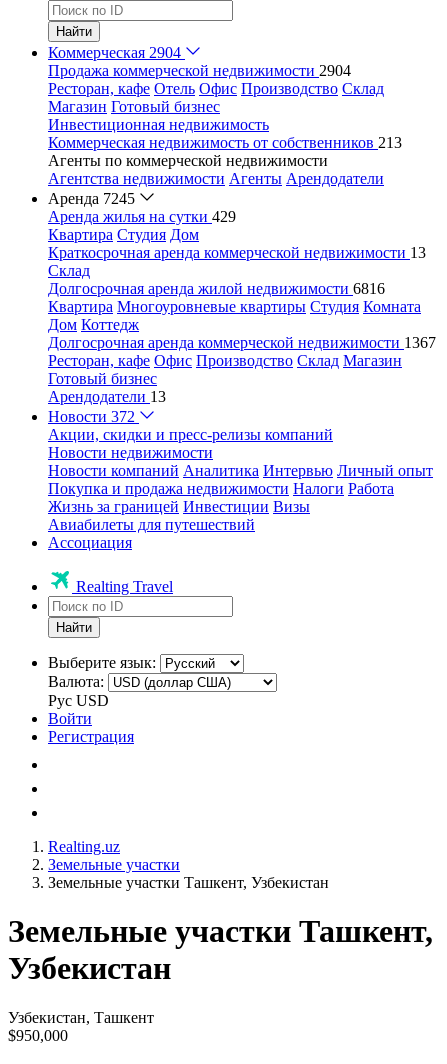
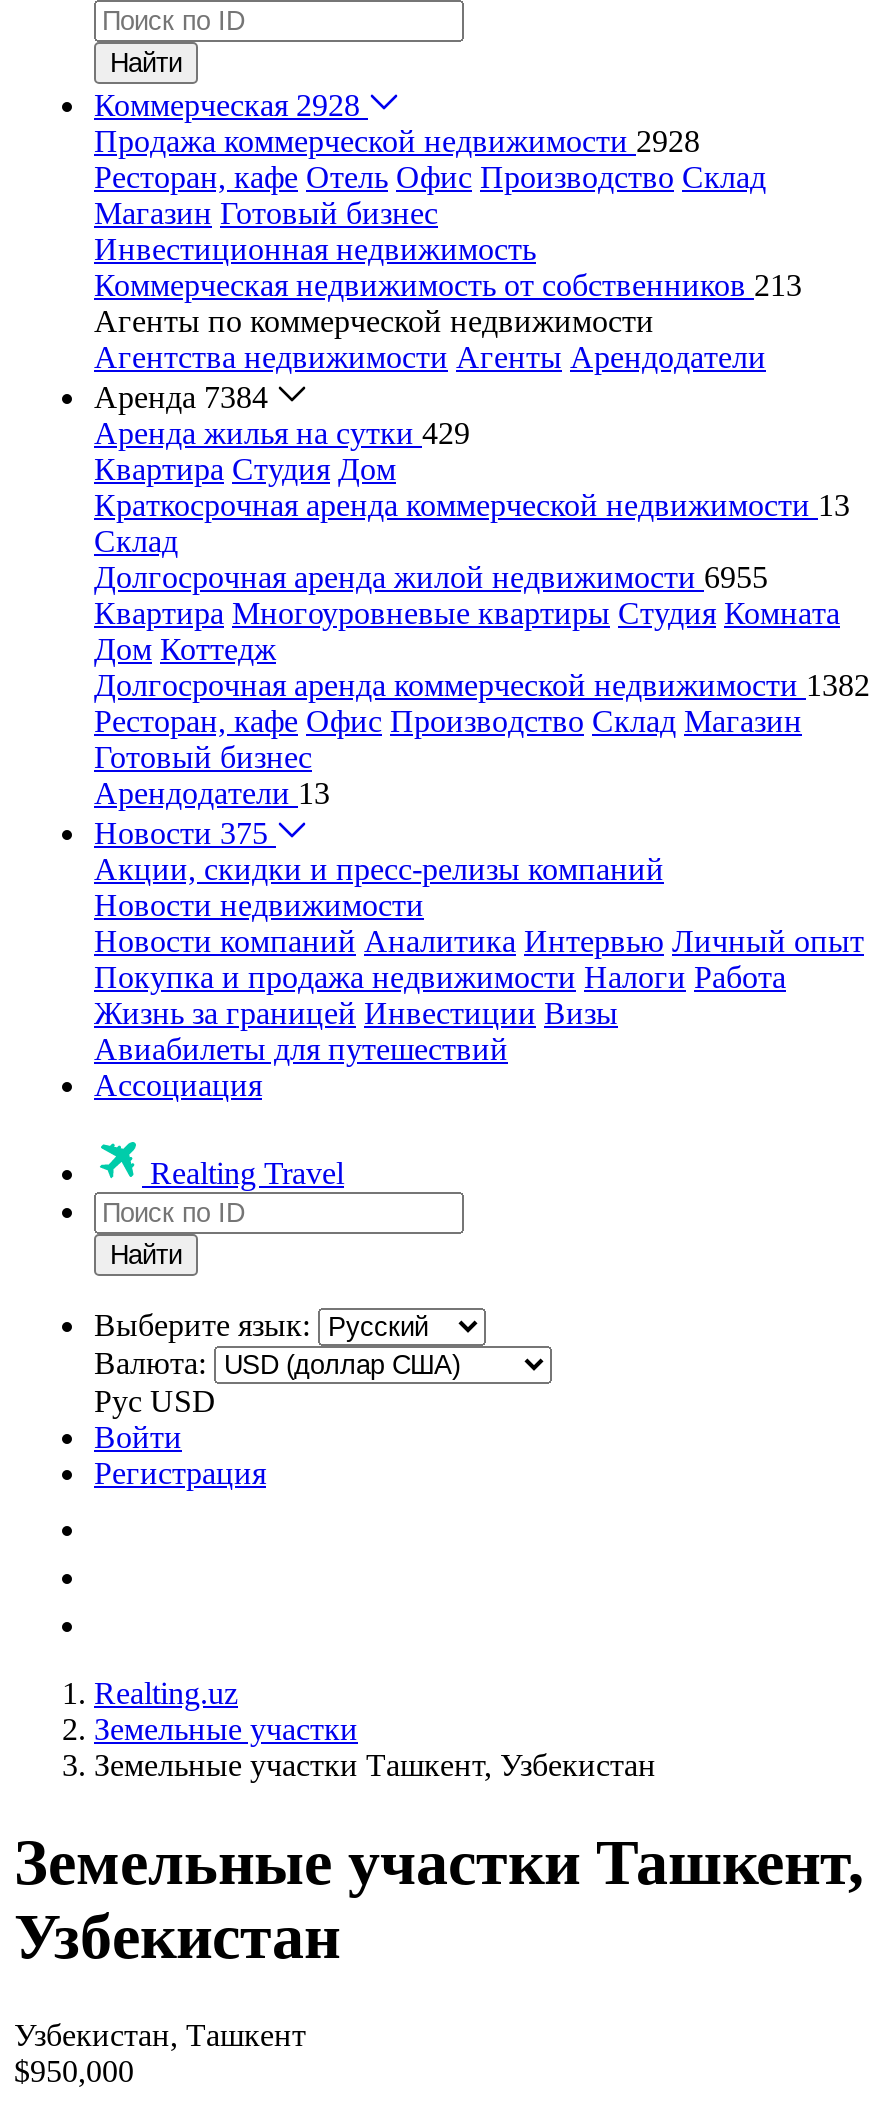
[48,44,181,61] Коммерческая 2904 -> [94,88,360,122] Коммерческая 2928
[48,62,351,79] Продажа коммерческой недвижимости 2904 -> [94,124,700,158] Продажа коммерческой недвижимости 2928
[48,190,135,207] Аренда 7245 -> [94,380,268,414] Аренда 7384
[48,280,385,297] Долгосрочная аренда жилой недвижимости 6816 -> [94,560,768,594] Долгосрочная аренда жилой недвижимости 6955
[48,334,436,351] Долгосрочная аренда коммерческой недвижимости 1367 -> [94,668,870,702] Долгосрочная аренда коммерческой недвижимости 1382
[48,408,135,425] Новости 372 -> [94,816,268,850] Новости 375

